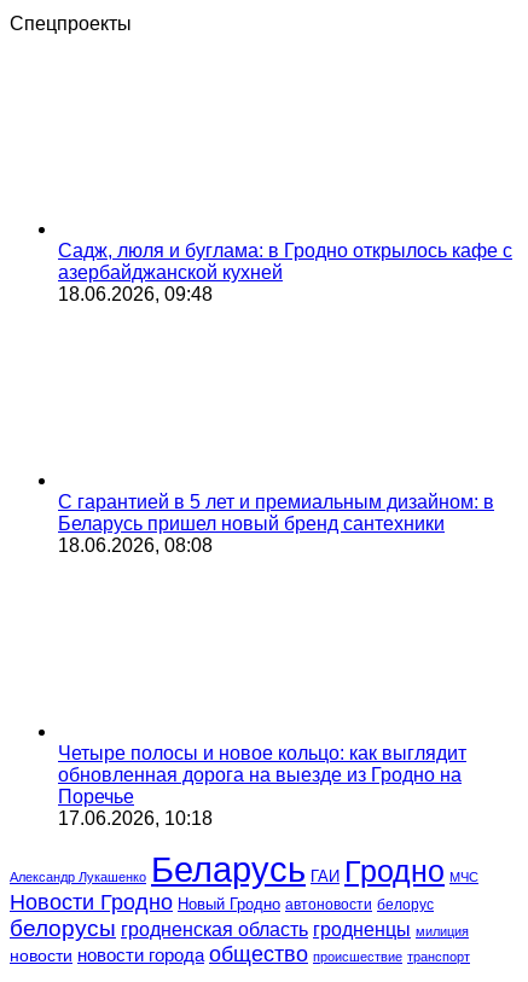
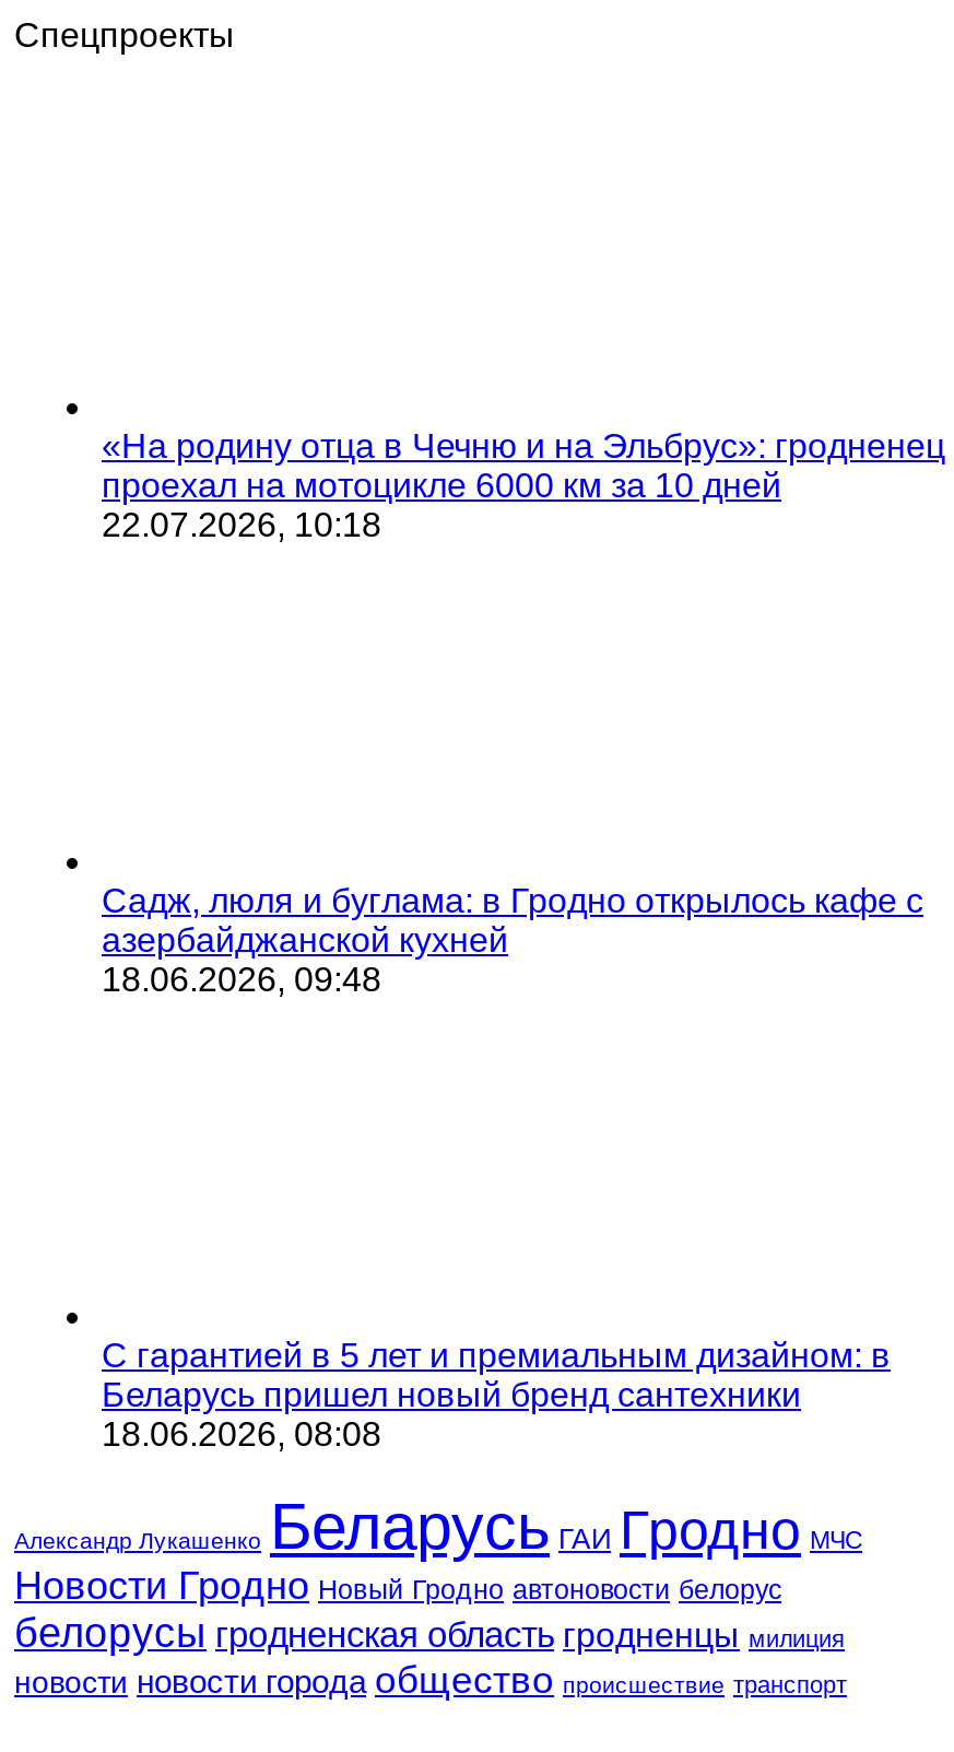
none -> [102,428,945,543] «На родину отца в Чечню и на Эльбрус»: гродненец | проехал на мотоцикле 6000 км за 10 дней | 22.07.2026, 10:18
moved [58,240,512,556] -> [102,882,923,1453]: Садж, люля и буглама: в Гродно открылось кафе с | азербайджанской кухней | 18.06.2026, 09:48 | С гарантией в 5 лет и премиальным дизайном: в | Беларусь пришел новый бренд сантехники | 18.06.2026, 08:08
[58,743,466,829] Четыре полосы и новое кольцо: как выглядит | обновленная дорога на выезде из Гродно на | Поречье | 17.06.2026, 10:18 -> none

